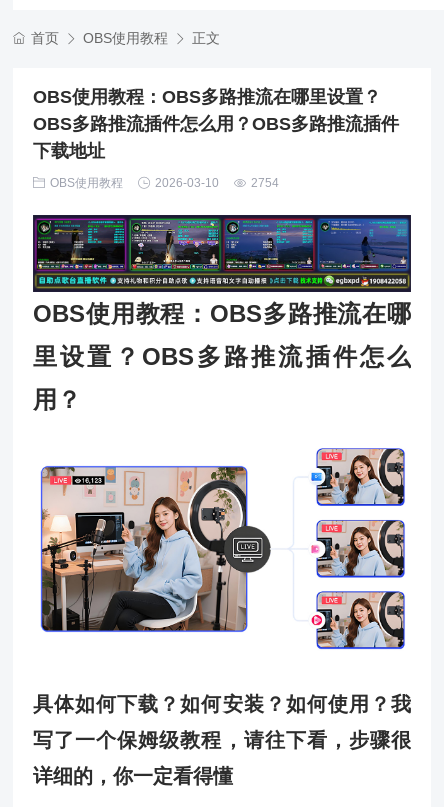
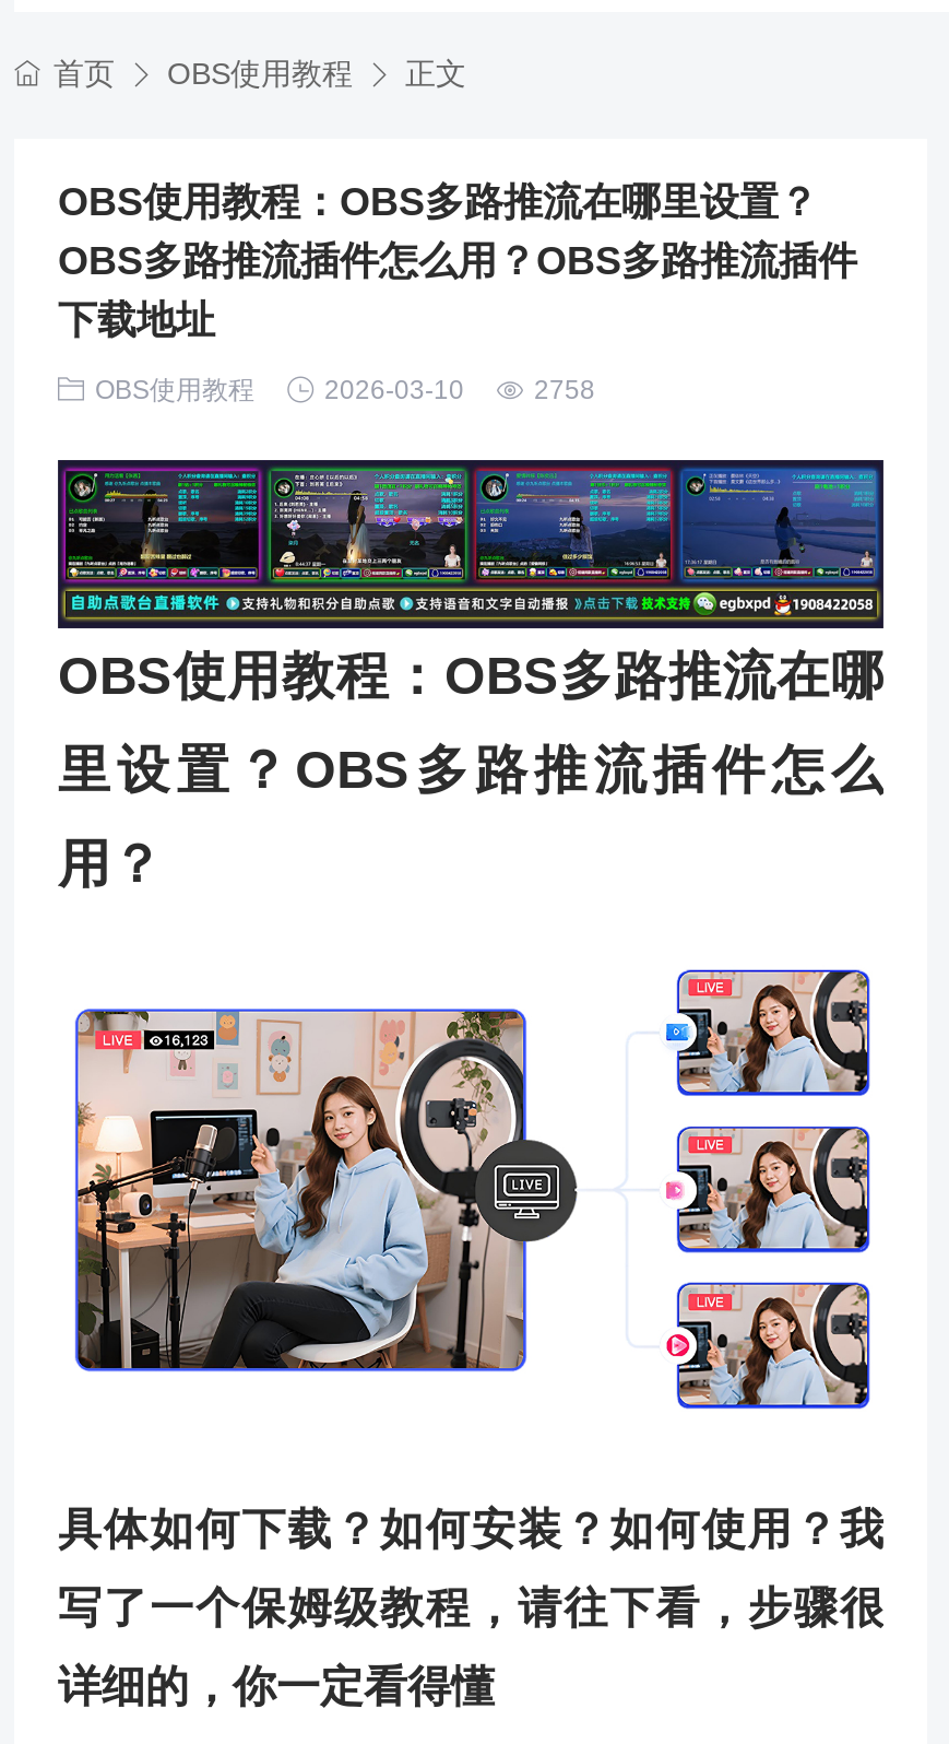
[251,176,279,190] 2754 -> [534,374,595,405] 2758

